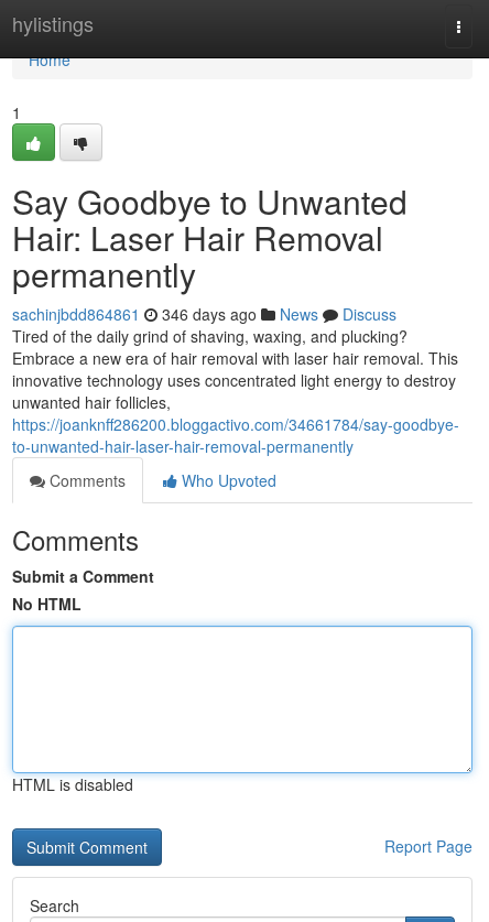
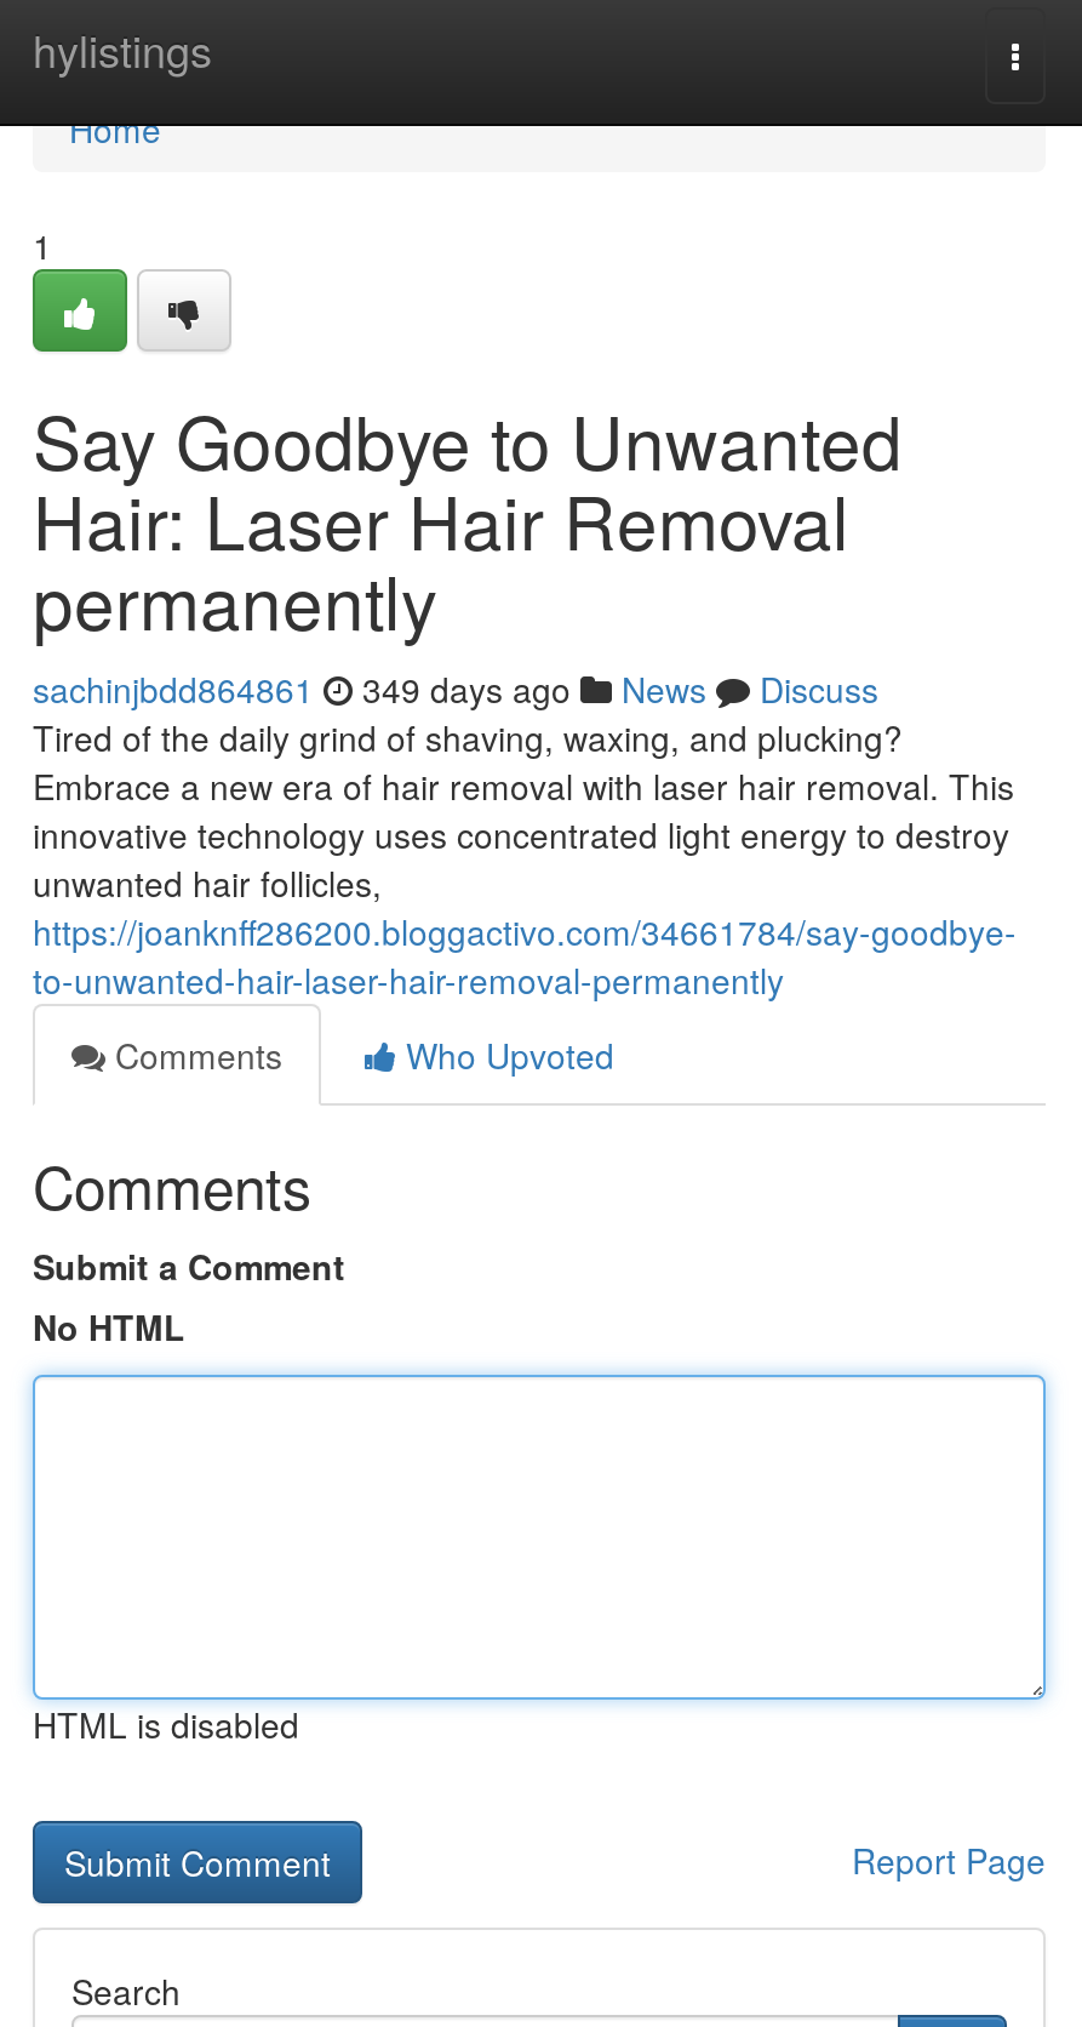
[12,303,396,325] sachinjbdd864861 346 days ago News Discuss -> [33,664,878,713] sachinjbdd864861 349 days ago News Discuss

